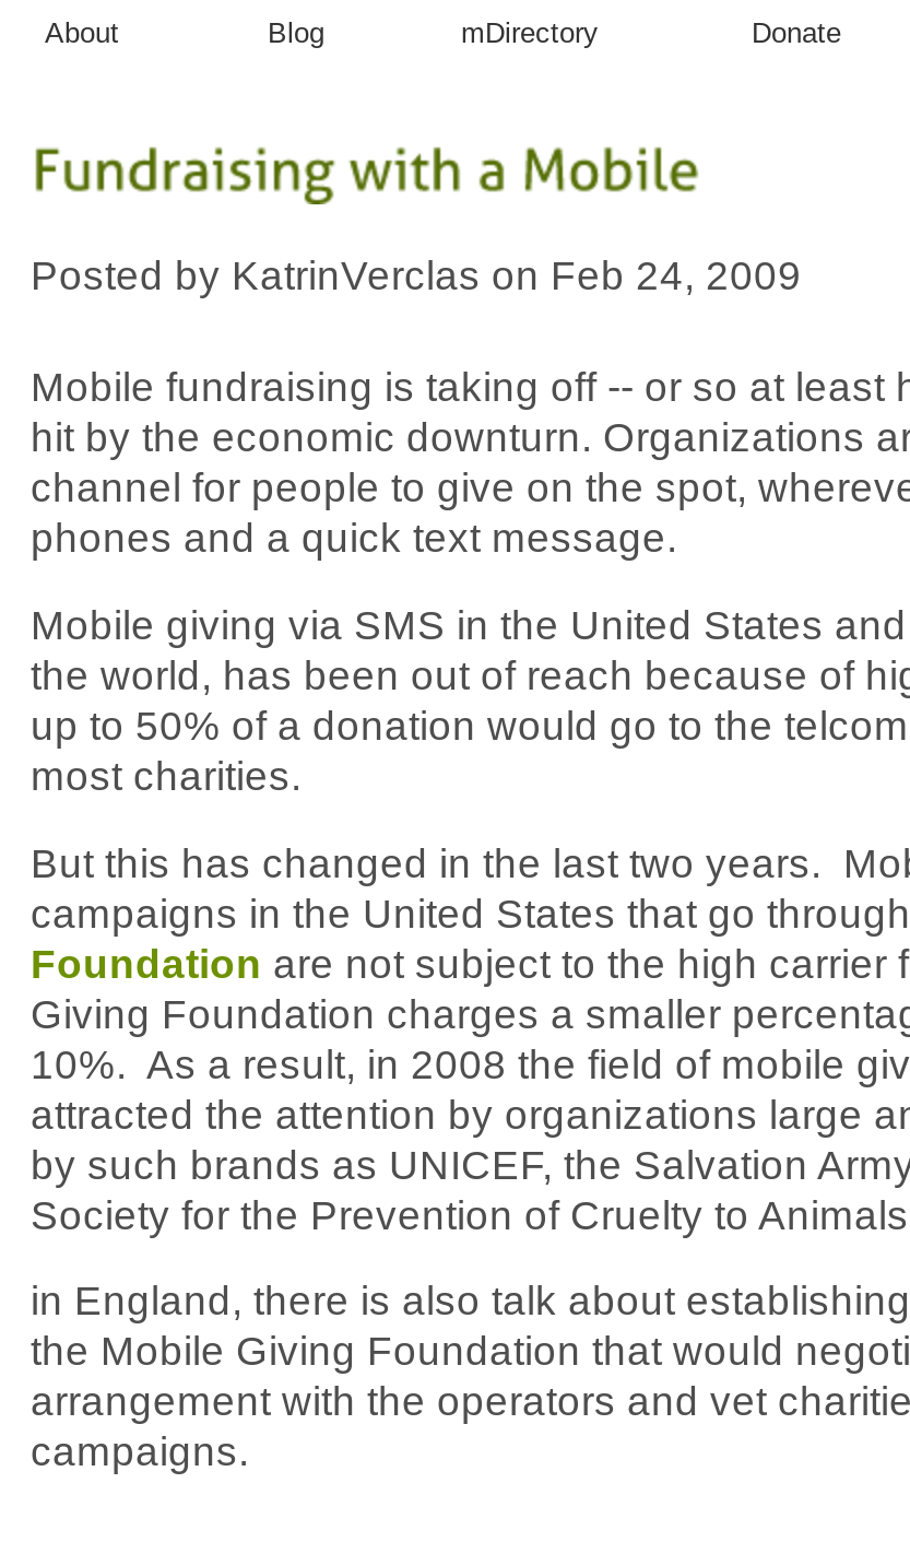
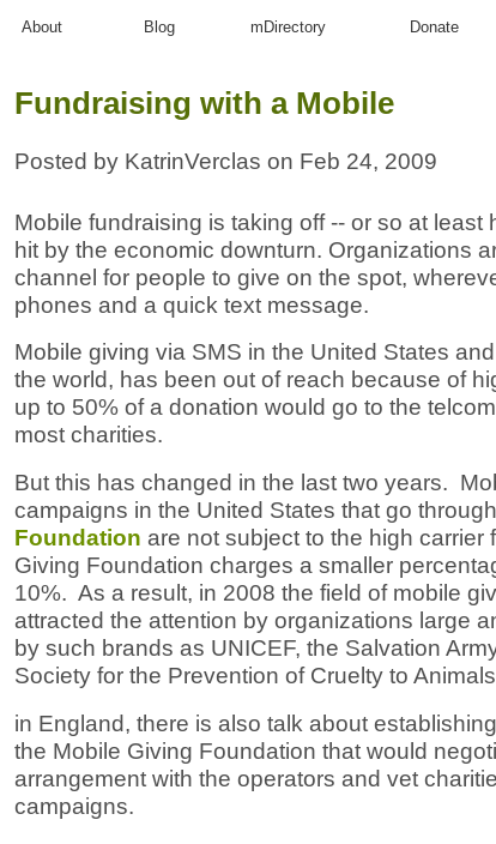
none -> [14,86,394,120] Fundraising with a Mobile

